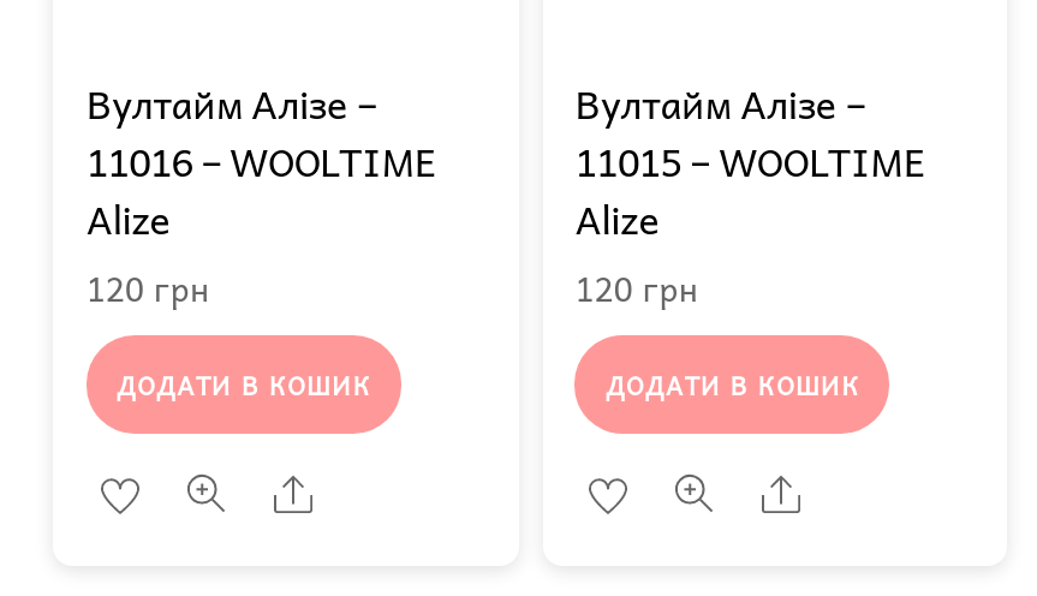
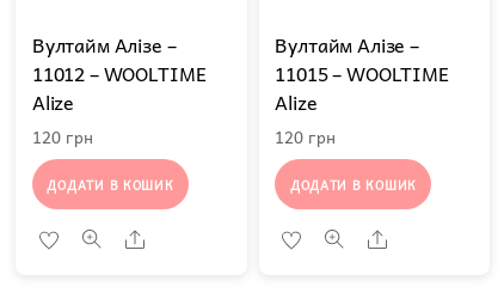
[86,129,436,191] 11016 – WOOLTIME -> [32,57,206,88] 11012 – WOOLTIME

